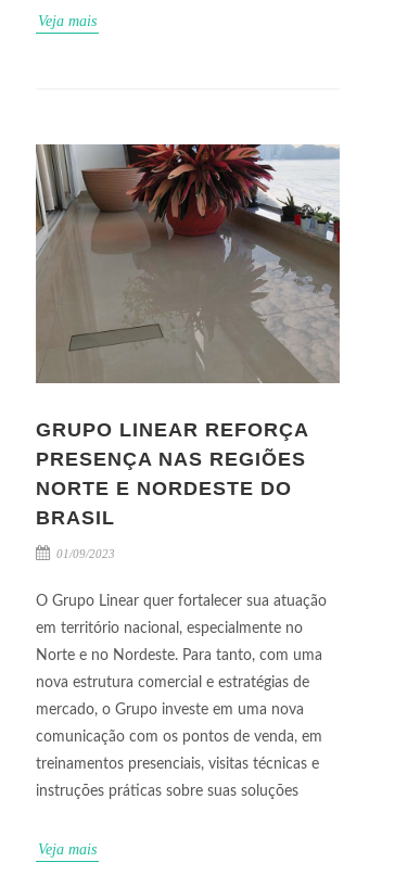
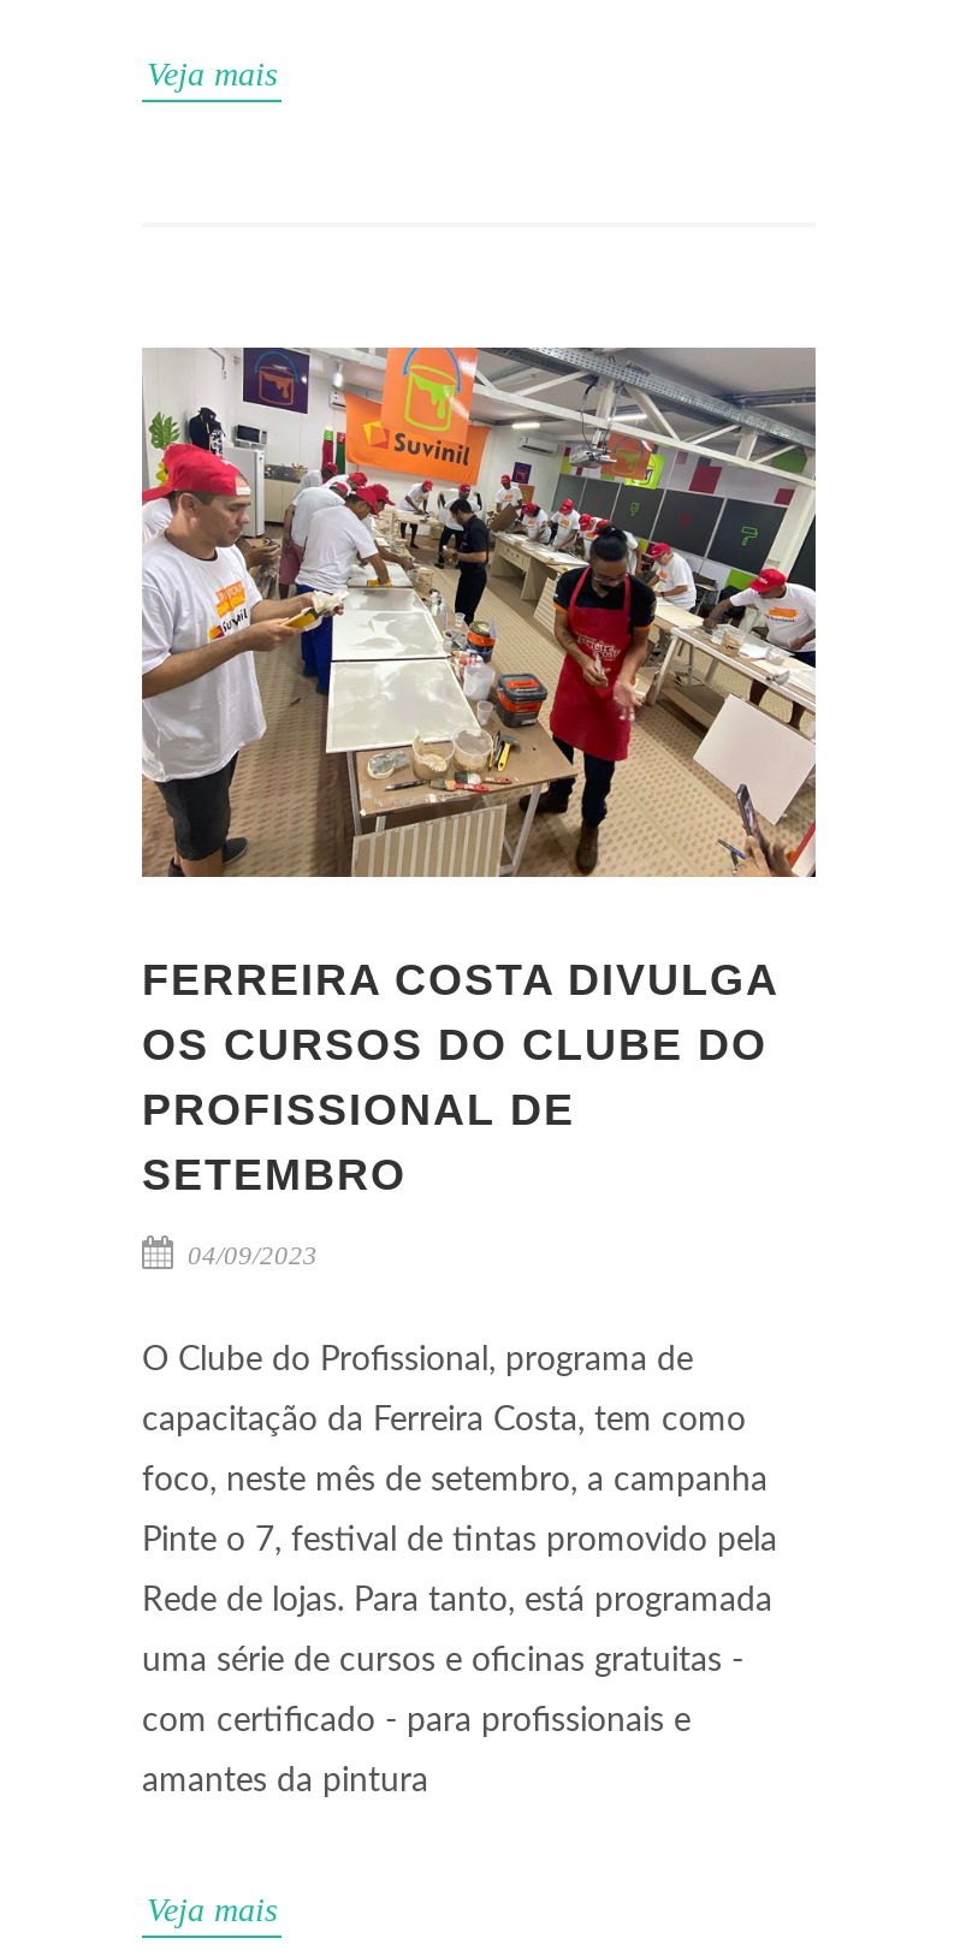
[35,143,341,529] [image] | GRUPO LINEAR REFORÇA | PRESENÇA NAS REGIÕES | NORTE E NORDESTE DO | BRASIL -> [140,345,818,1199] [image] | FERREIRA COSTA DIVULGA | OS CURSOS DO CLUBE DO | PROFISSIONAL DE | SETEMBRO
[53,547,115,560] 01/09/2023 -> [180,1240,318,1269] 04/09/2023
[36,594,327,609] O Grupo Linear quer fortalecer sua atuação -> [142,1344,693,1377] O Clube do Profissional, programa de
[36,621,303,636] em território nacional, especialmente no -> [142,1404,746,1438] capacitação da Ferreira Costa, tem como
[36,648,322,663] Norte e no Nordeste. Para tanto, com uma -> [142,1464,768,1498] foco, neste mês de setembro, a campanha
[36,675,309,690] nova estrutura comercial e estratégias de -> [142,1524,777,1558] Pinte o 7, festival de tintas promovido pela
[36,702,304,718] mercado, o Grupo investe em uma nova -> [142,1584,772,1618] Rede de lojas. Para tanto, está programada
[36,730,322,745] comunicação com os pontos de venda, em -> [142,1644,743,1678] uma série de cursos e oficinas gratuitas -
[36,757,319,772] treinamentos presenciais, visitas técnicas e -> [142,1705,691,1738] com certificado - para profissionais e
[36,784,298,799] instruções práticas sobre suas soluções -> [142,1765,428,1798] amantes da pintura

